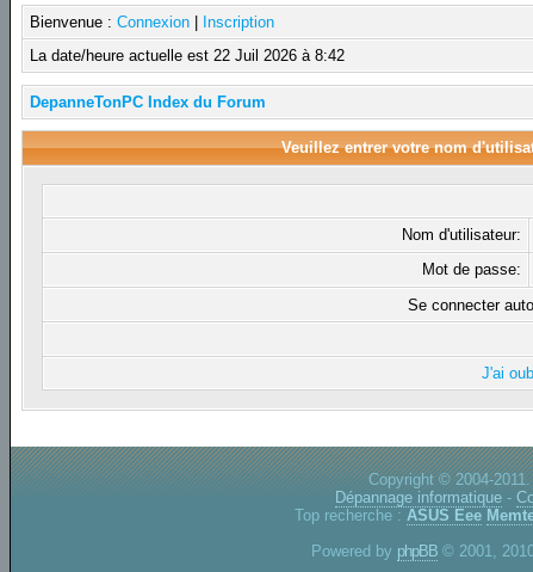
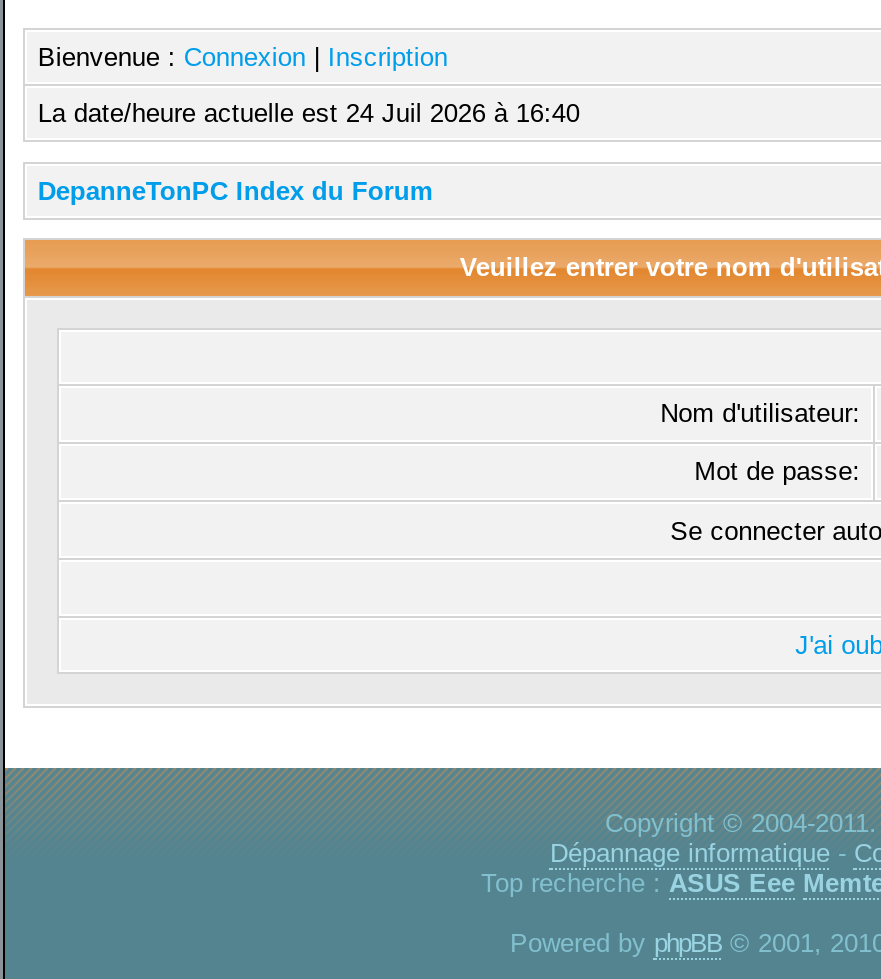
[30,47,345,64] La date/heure actuelle est 22 Juil 2026 à 8:42 -> [38,98,580,128] La date/heure actuelle est 24 Juil 2026 à 16:40

